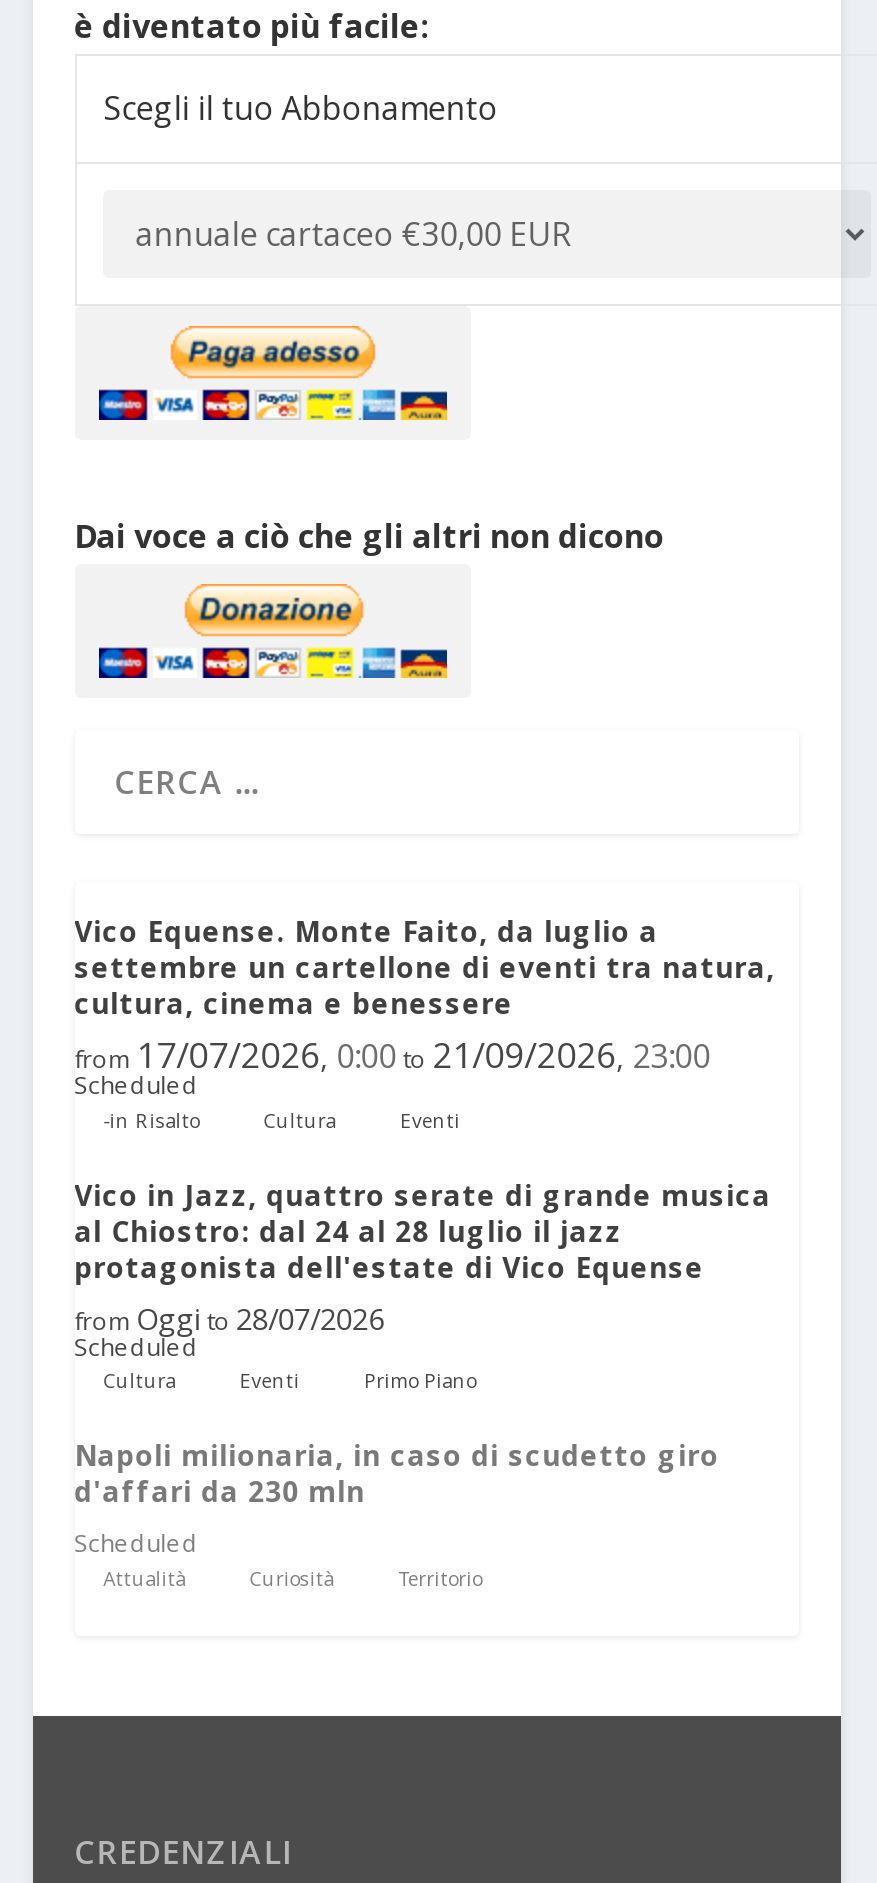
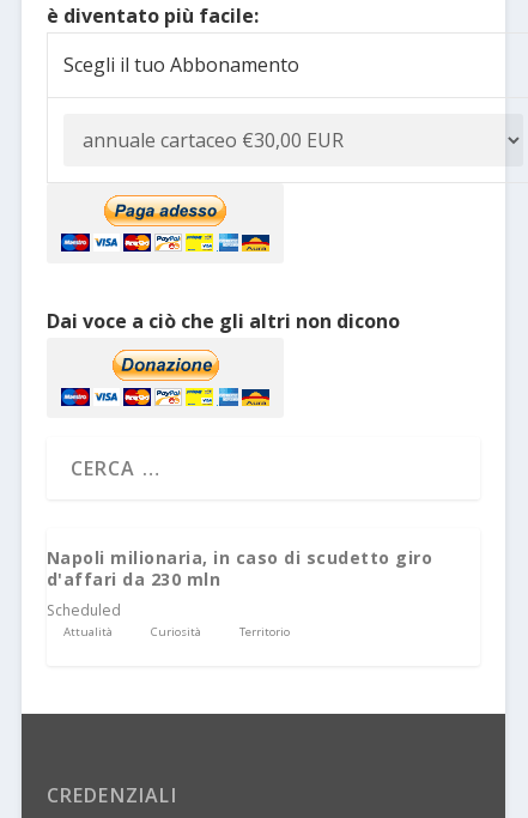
[74,911,775,1395] Vico Equense. Monte Faito, da luglio a | settembre un cartellone di eventi tra natura, | cultura, cinema e benessere | from 17/07/2026, 0:00 to 21/09/2026, 23:00 | Scheduled | -in Risalto | Cultura | Eventi | Vico in Jazz, quattro serate di grande musica | al Chiostro: dal 24 al 28 luglio il jazz | protagonista dell'estate di Vico Equense | from Oggi to 28/07/2026 | Scheduled | Cultura | Eventi | Primo Piano -> none

